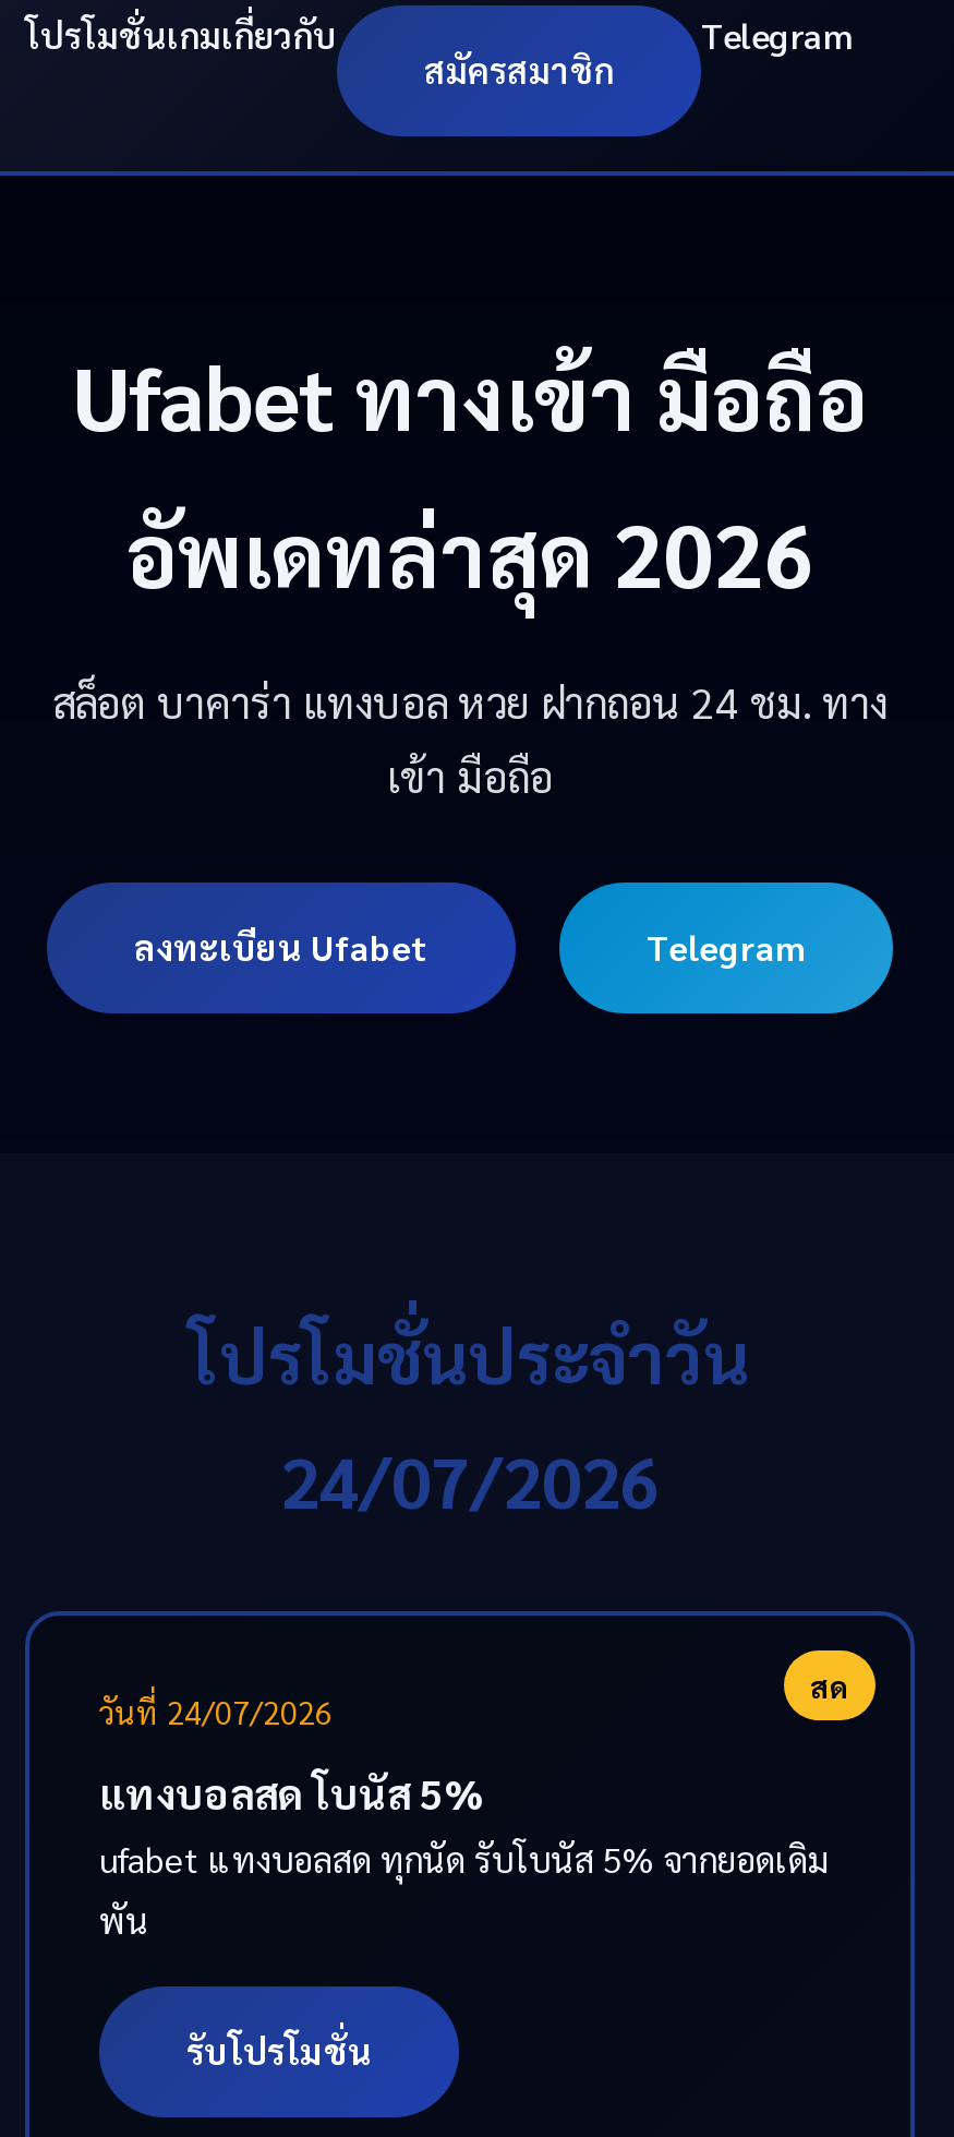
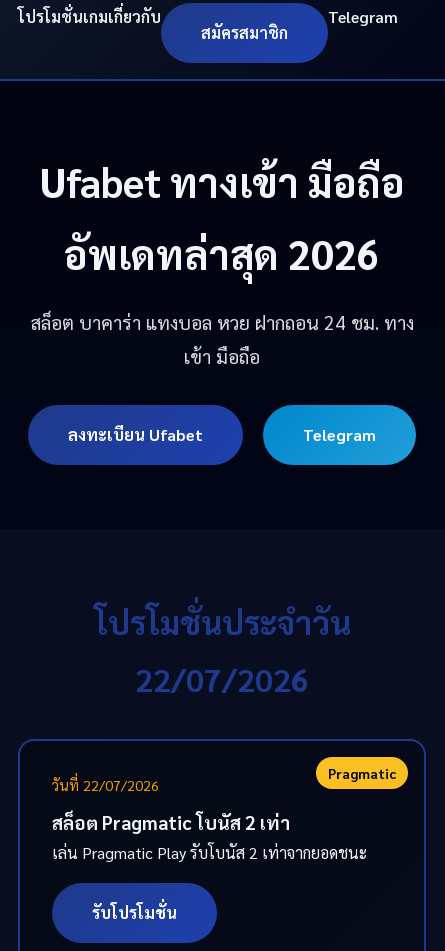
[280,1434,660,1524] 24/07/2026 -> [135,658,309,699] 22/07/2026
[99,1666,849,1731] สด | วันที่ 24/07/2026 -> [52,764,396,794] Pragmatic | วันที่ 22/07/2026
[99,1766,830,1943] แทงบอลสด โบนัส 5% | ufabet แทงบอลสด ทุกนัด รับโบนัส 5% จากยอดเดิม | พัน -> [52,810,367,863] สล็อต Pragmatic โบนัส 2 เท่า | เล่น Pragmatic Play รับโบนัส 2 เท่าจากยอดชนะ

